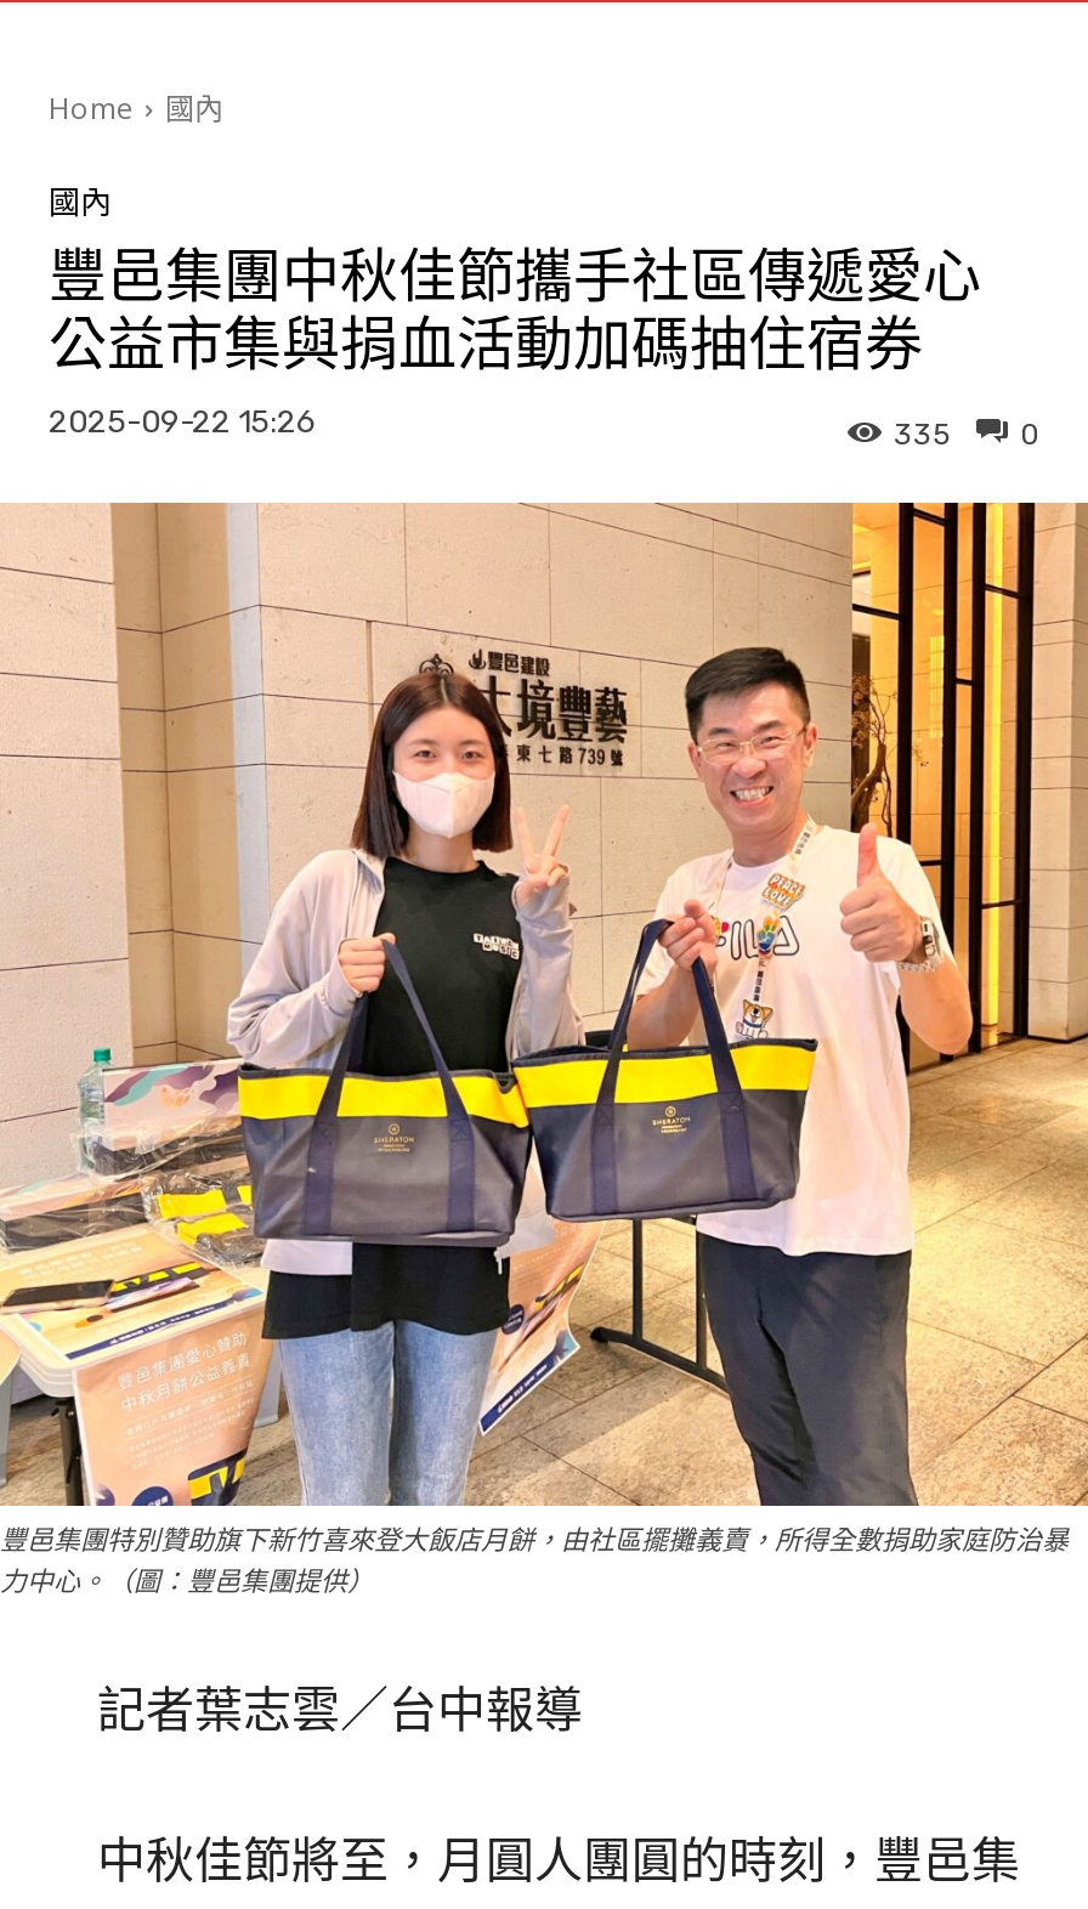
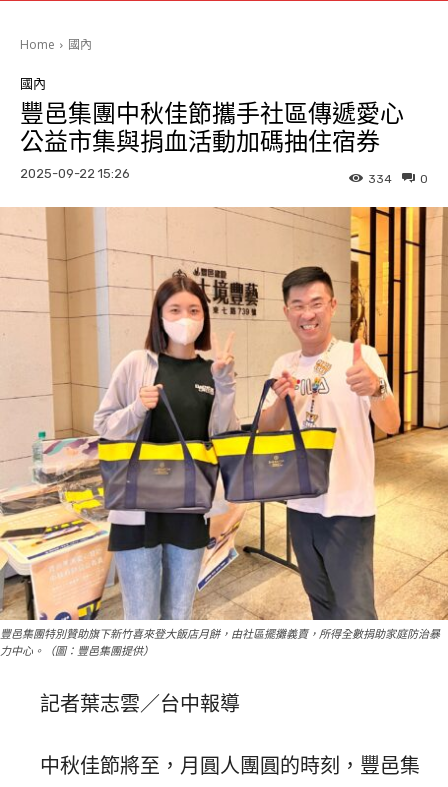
[894,417,1039,451] 335 0 -> [368,171,428,185] 334 0

